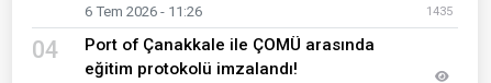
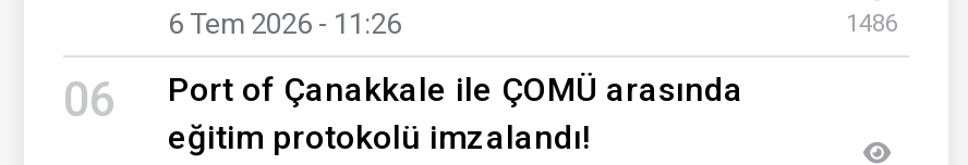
[426,5,453,19] 1435 -> [846,9,898,37] 1486
[32,35,375,64] 04 Port of Çanakkale ile ÇOMÜ arasında -> [63,70,743,126] 06 Port of Çanakkale ile ÇOMÜ arasında

